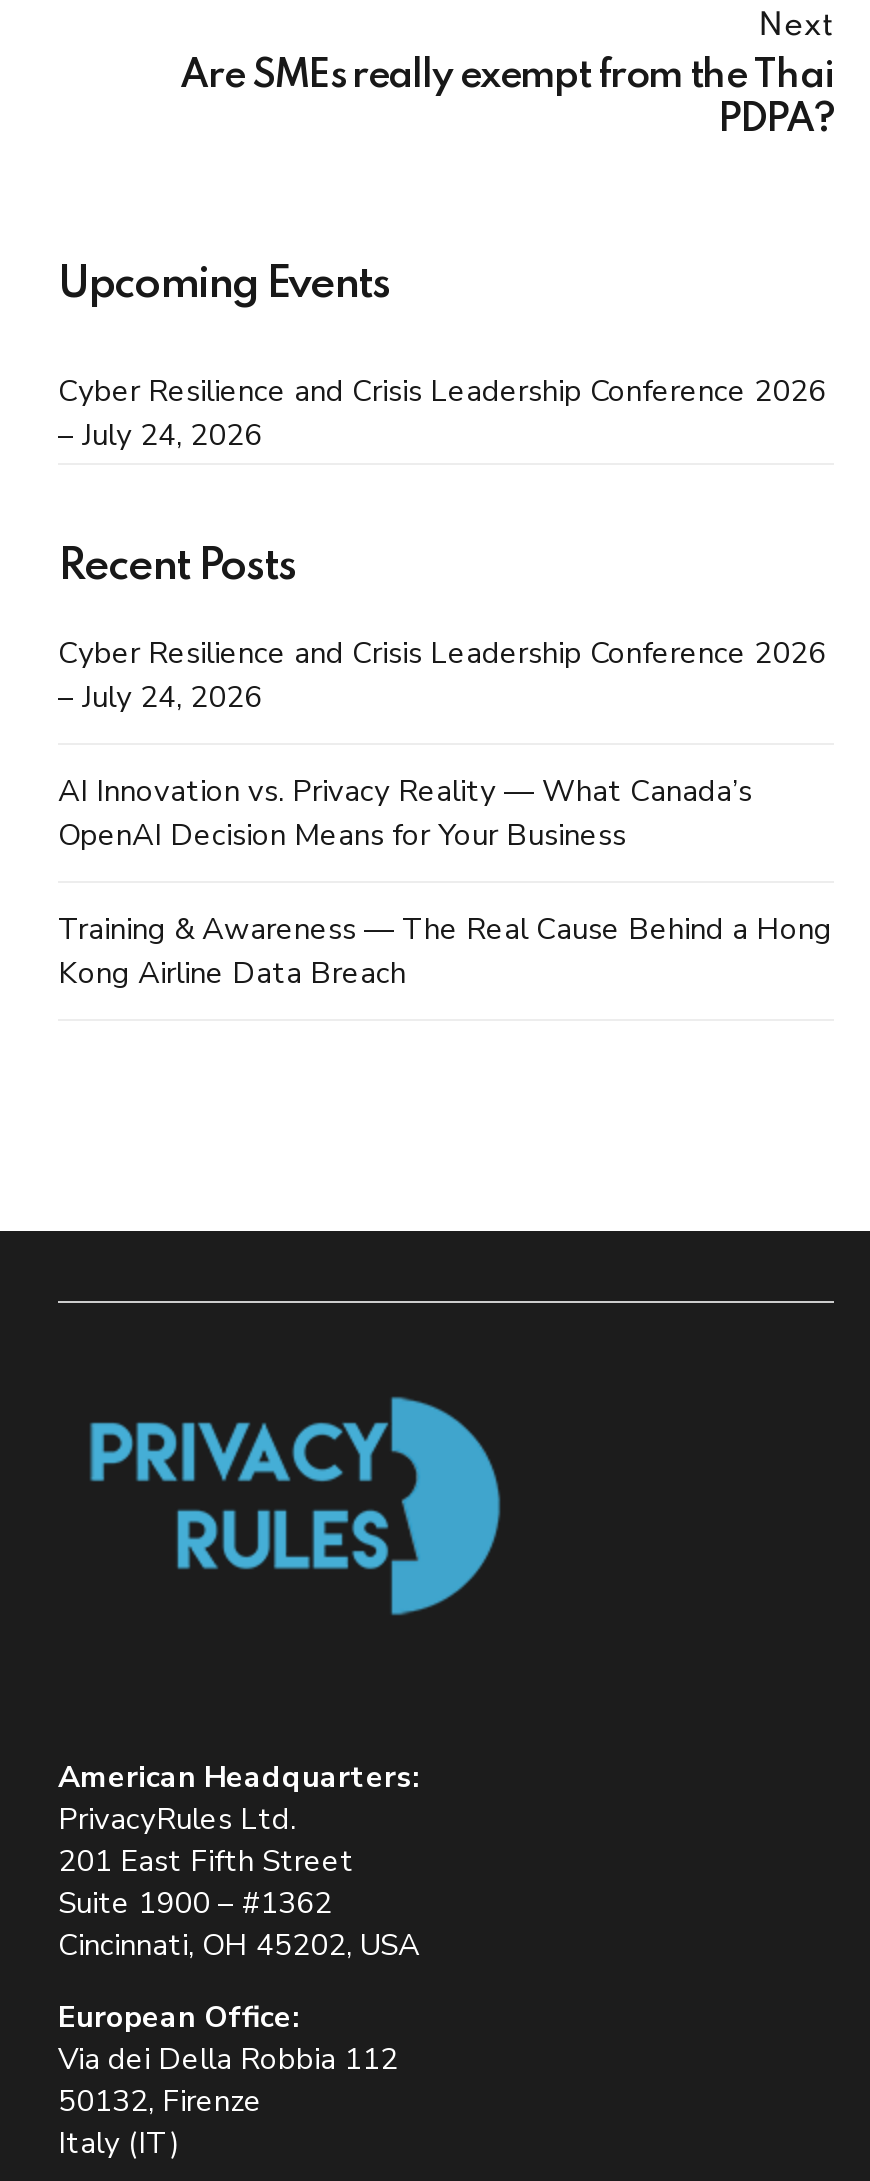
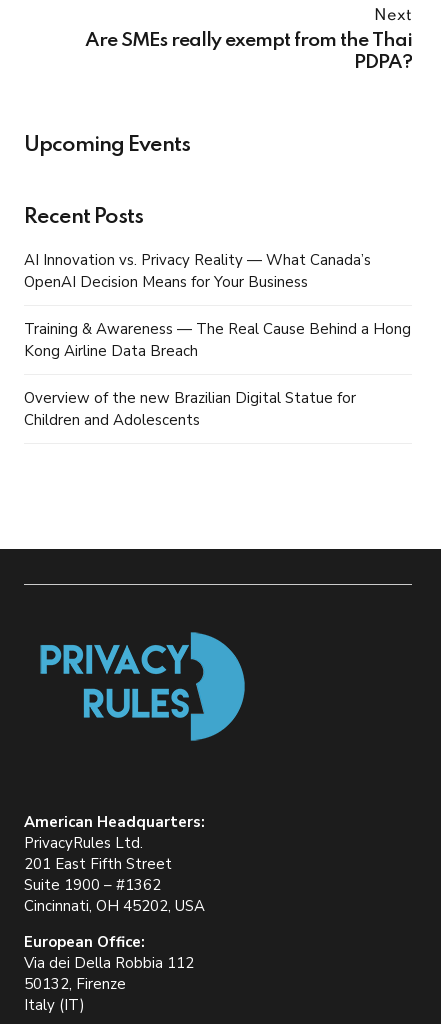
[58,372,826,456] Cyber Resilience and Crisis Leadership Conference 2026 | – July 24, 2026 -> none
[58,633,826,717] Cyber Resilience and Crisis Leadership Conference 2026 | – July 24, 2026 -> none
moved [58,771,832,993] -> [24,250,411,361]: AI Innovation vs. Privacy Reality — What Canada’s | OpenAI Decision Means for Your Business | Training & Awareness — The Real Cause Behind a Hong | Kong Airline Data Breach
none -> [24,388,356,430] Overview of the new Brazilian Digital Statue for | Children and Adolescents

